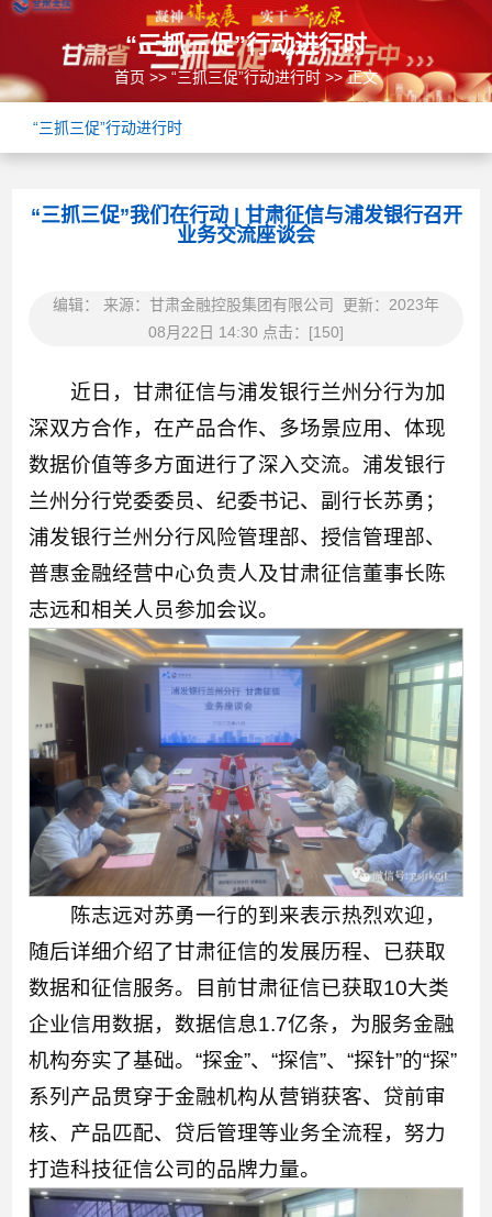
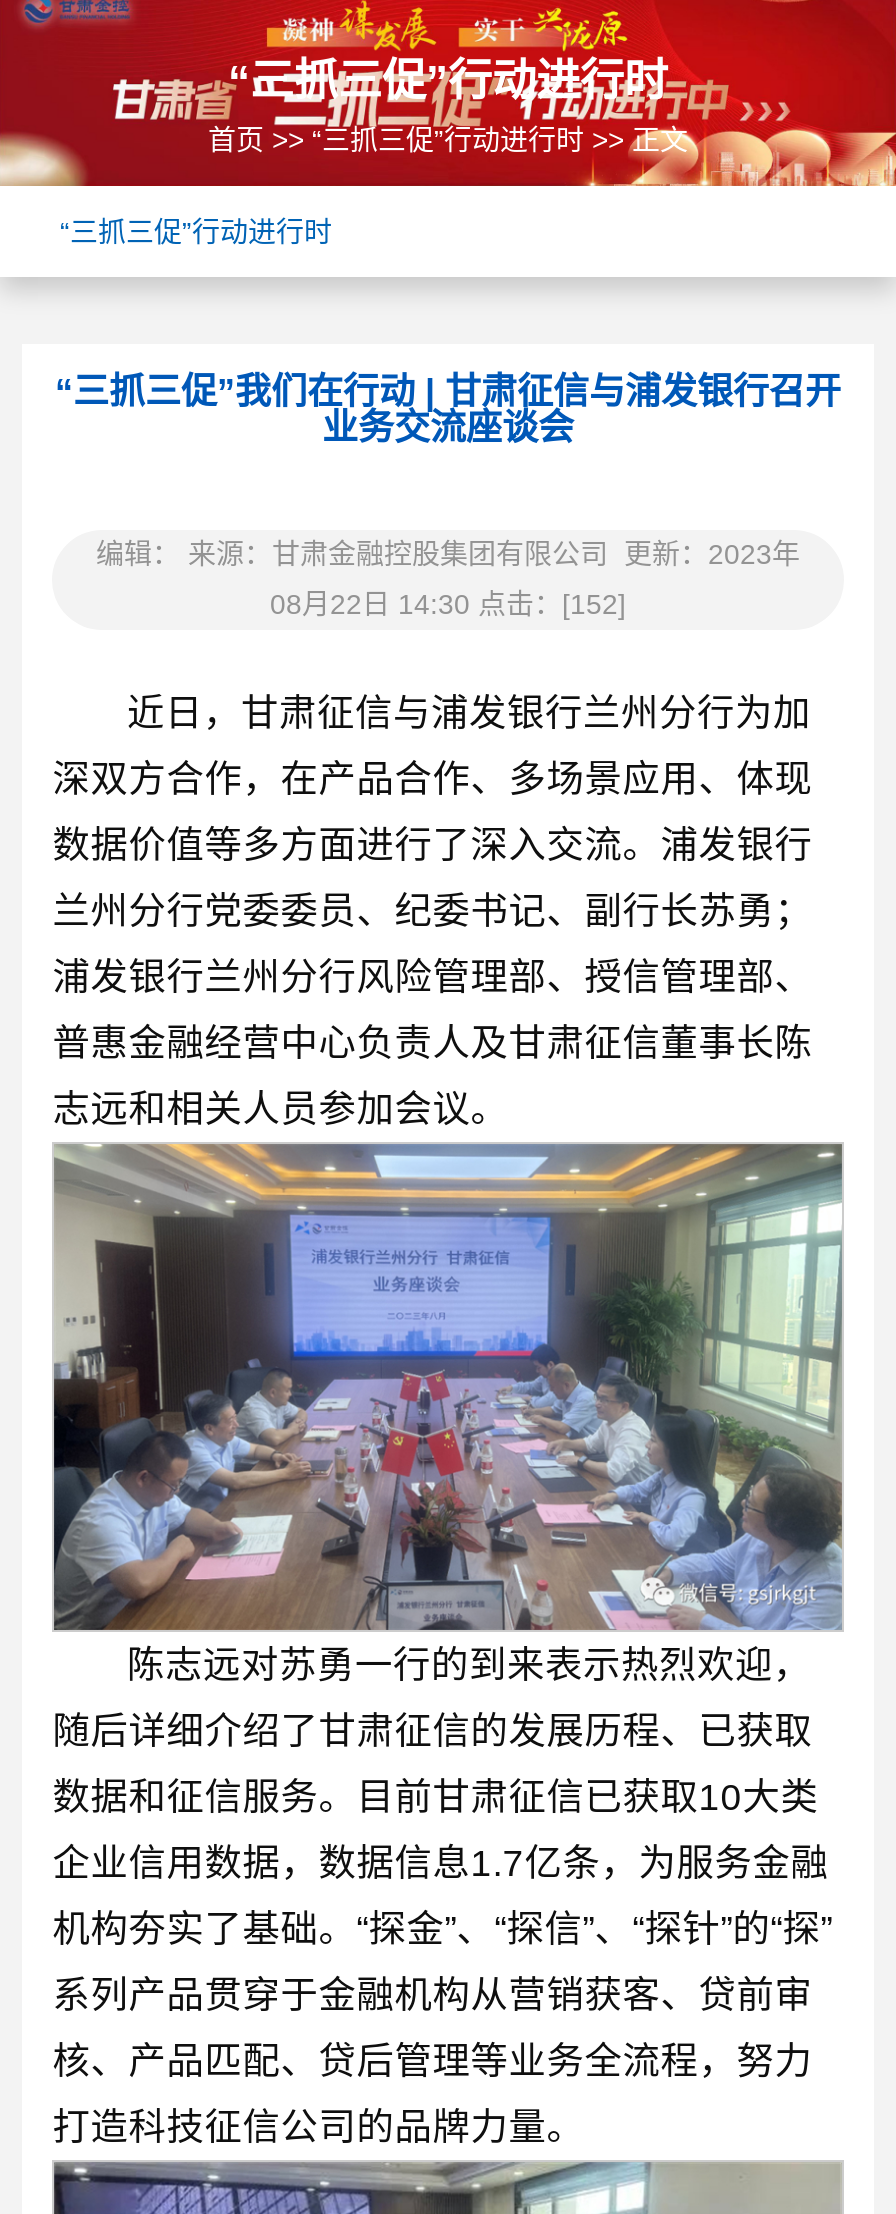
[148,323,344,340] 08月22日 14:30 点击：[150] -> [270,587,626,619] 08月22日 14:30 点击：[152]

